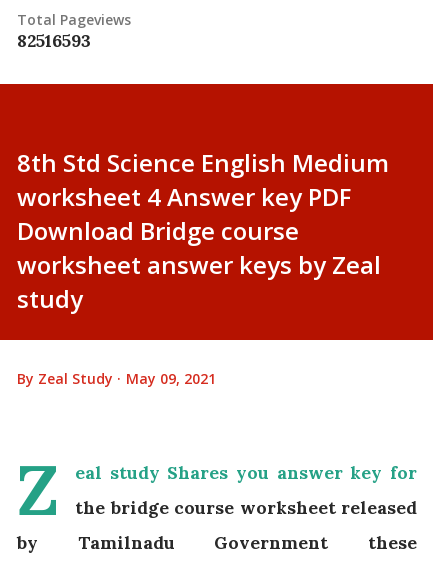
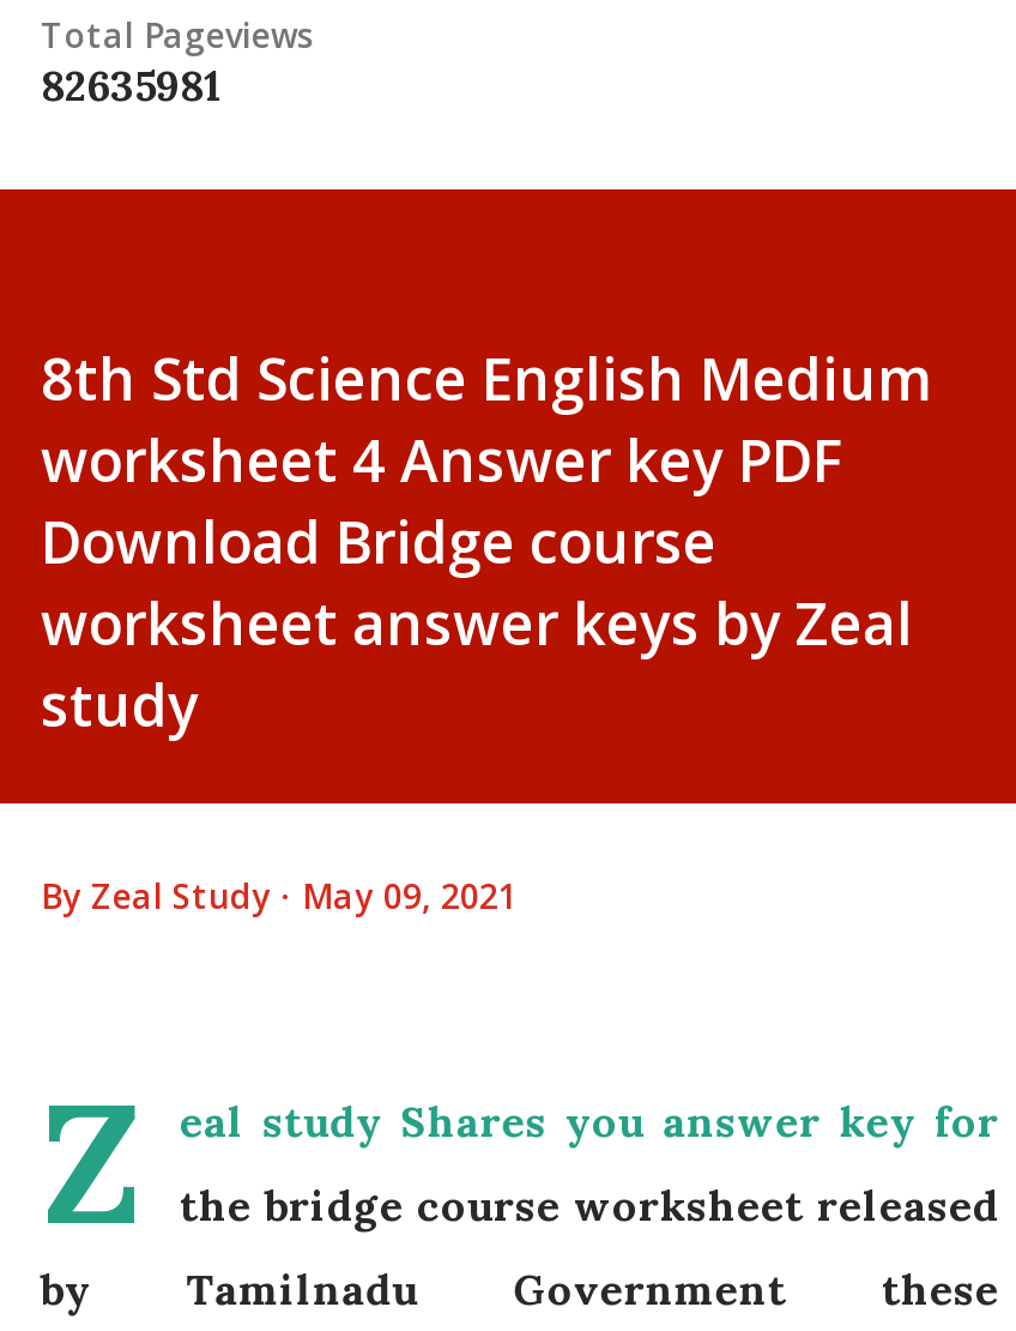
[17,29,91,52] 82516593 -> [41,57,220,112] 82635981

